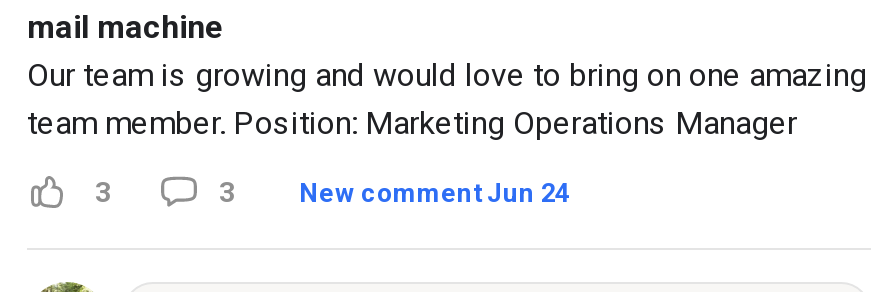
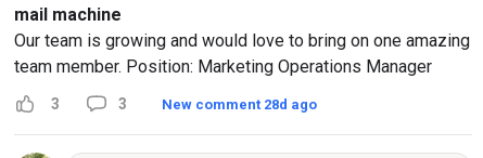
[299,178,569,208] New comment Jun 24 -> [162,96,317,113] New comment 28d ago

